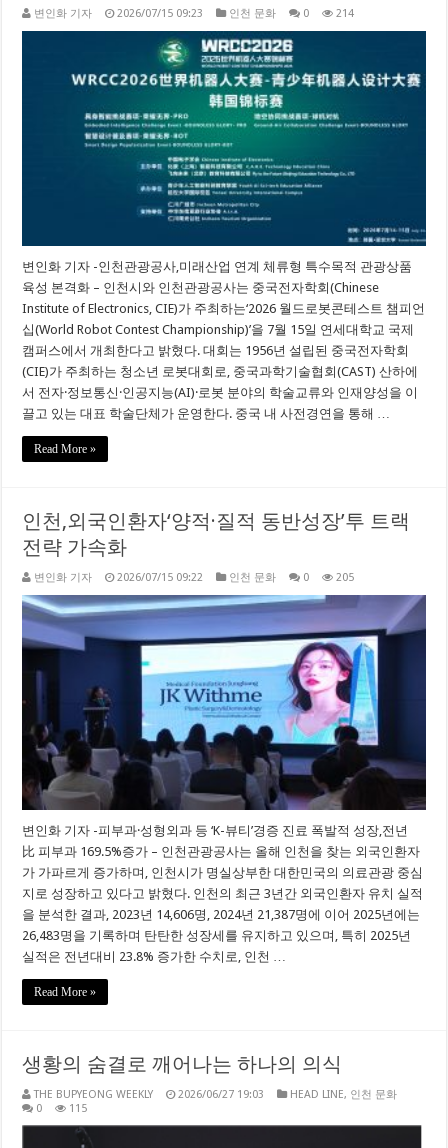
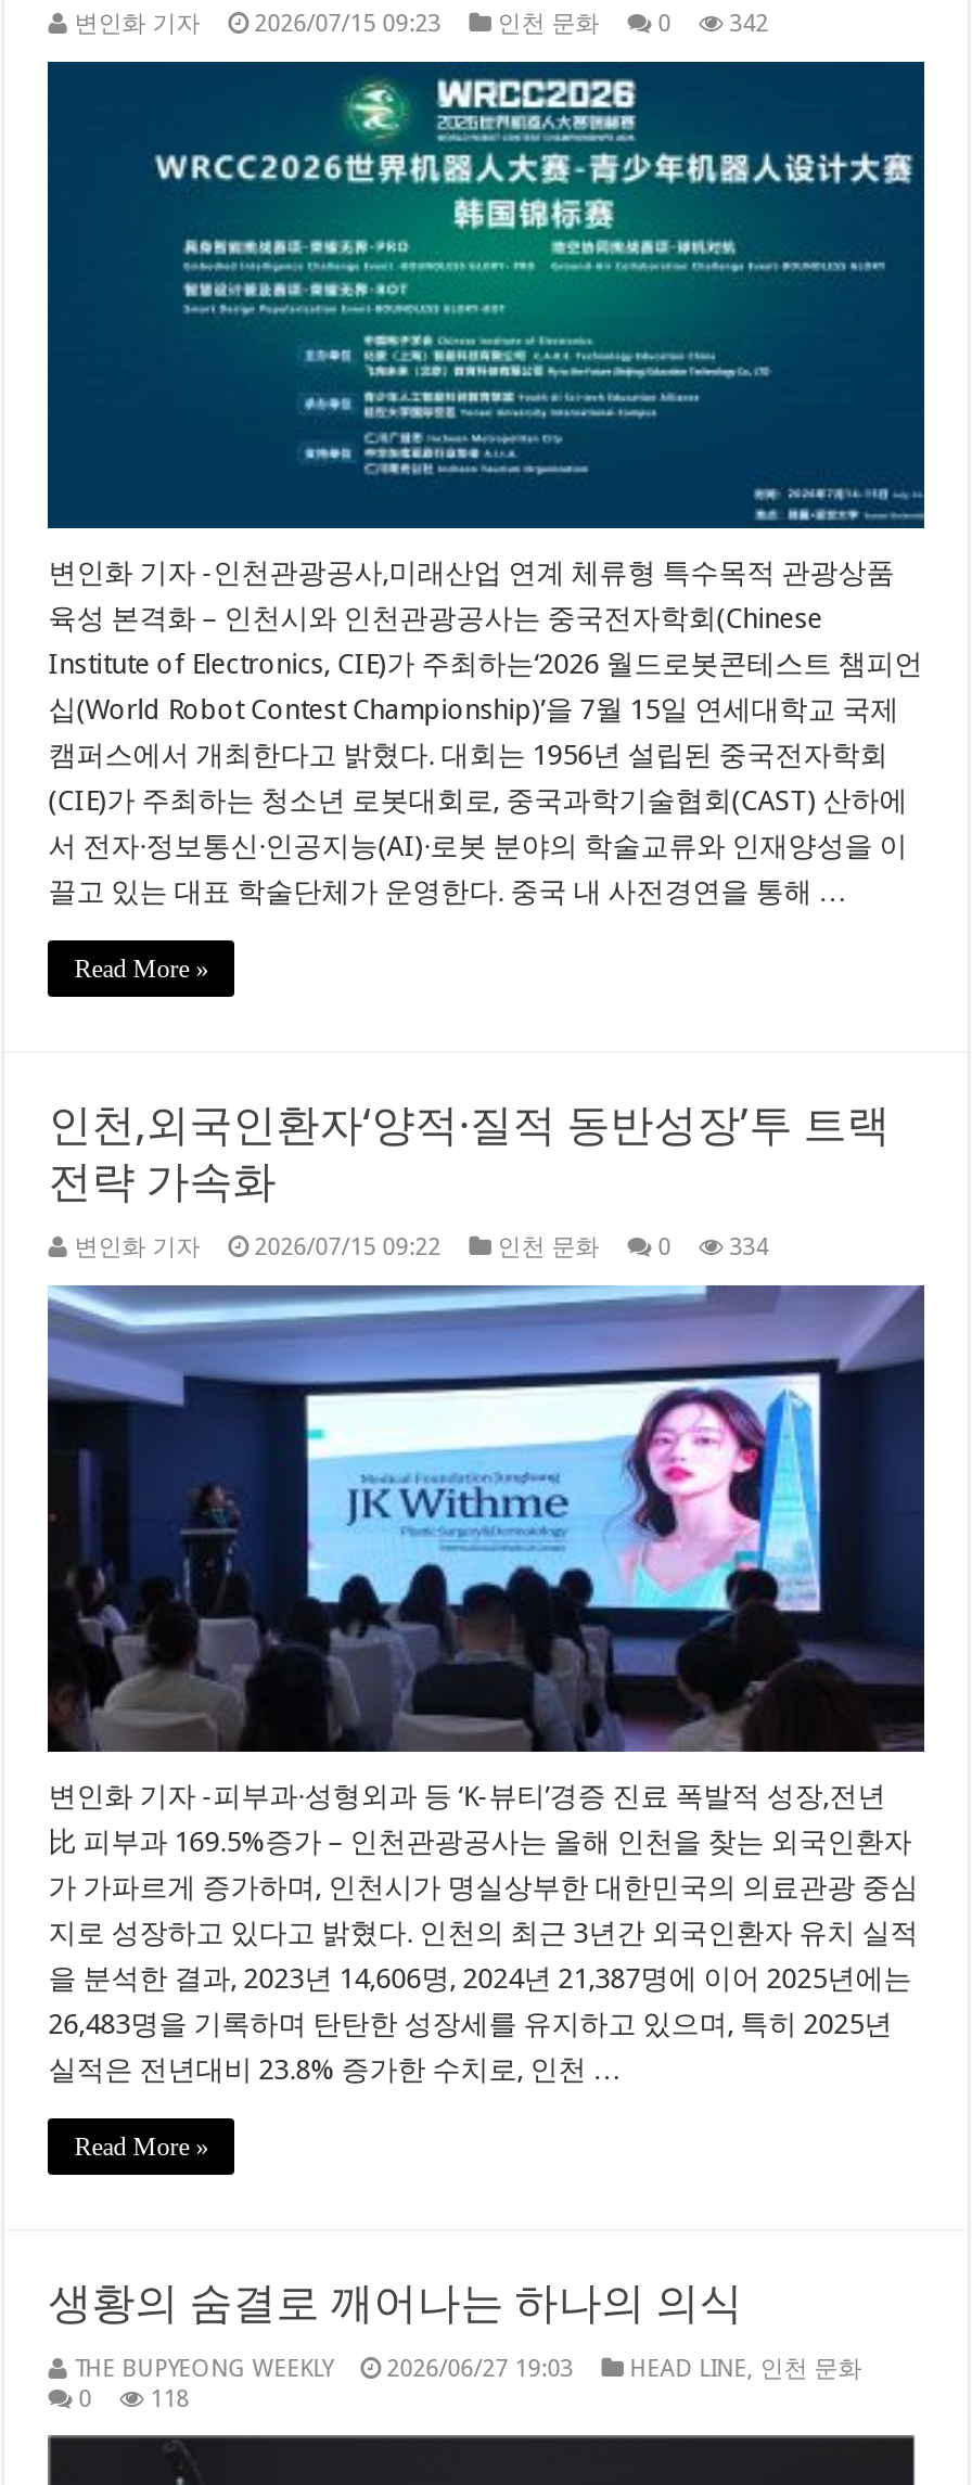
[336,7,354,20] 214 -> [729,10,768,38] 342
[336,571,354,584] 205 -> [729,1233,768,1261] 334
[69,1101,87,1114] 115 -> [150,2384,189,2412] 118

